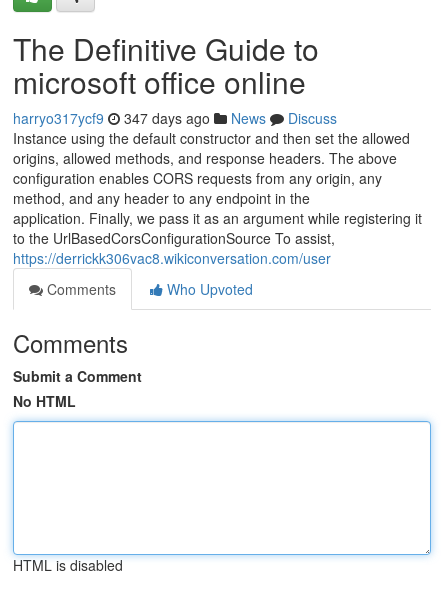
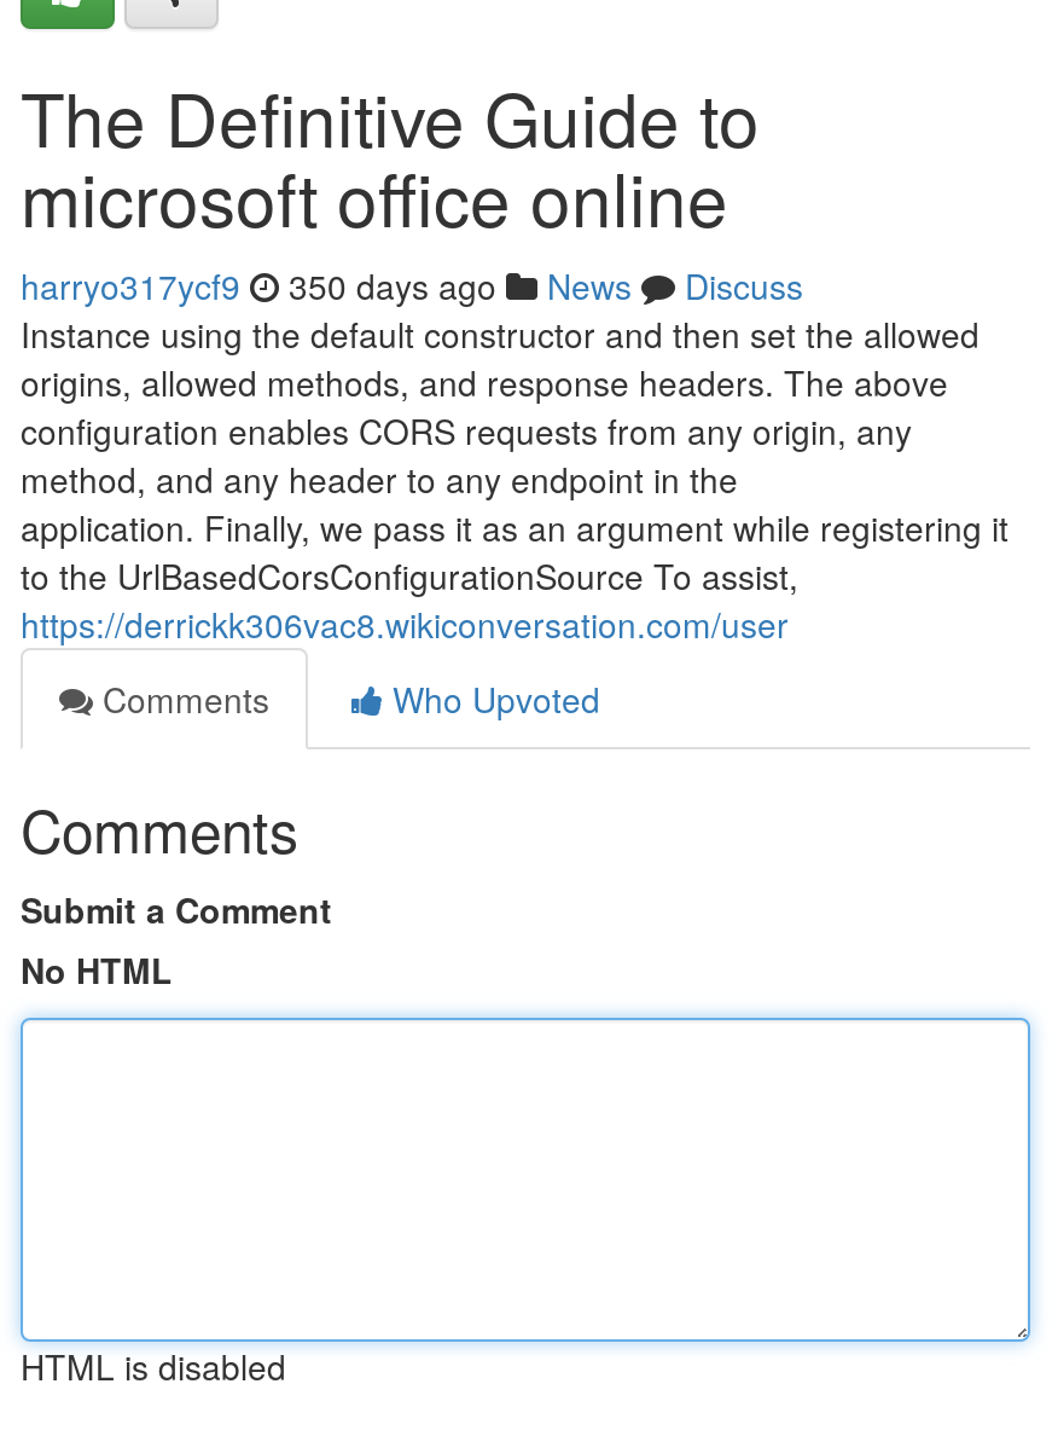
[13,108,337,128] harryo317ycf9 347 days ago News Discuss -> [21,261,803,309] harryo317ycf9 350 days ago News Discuss

